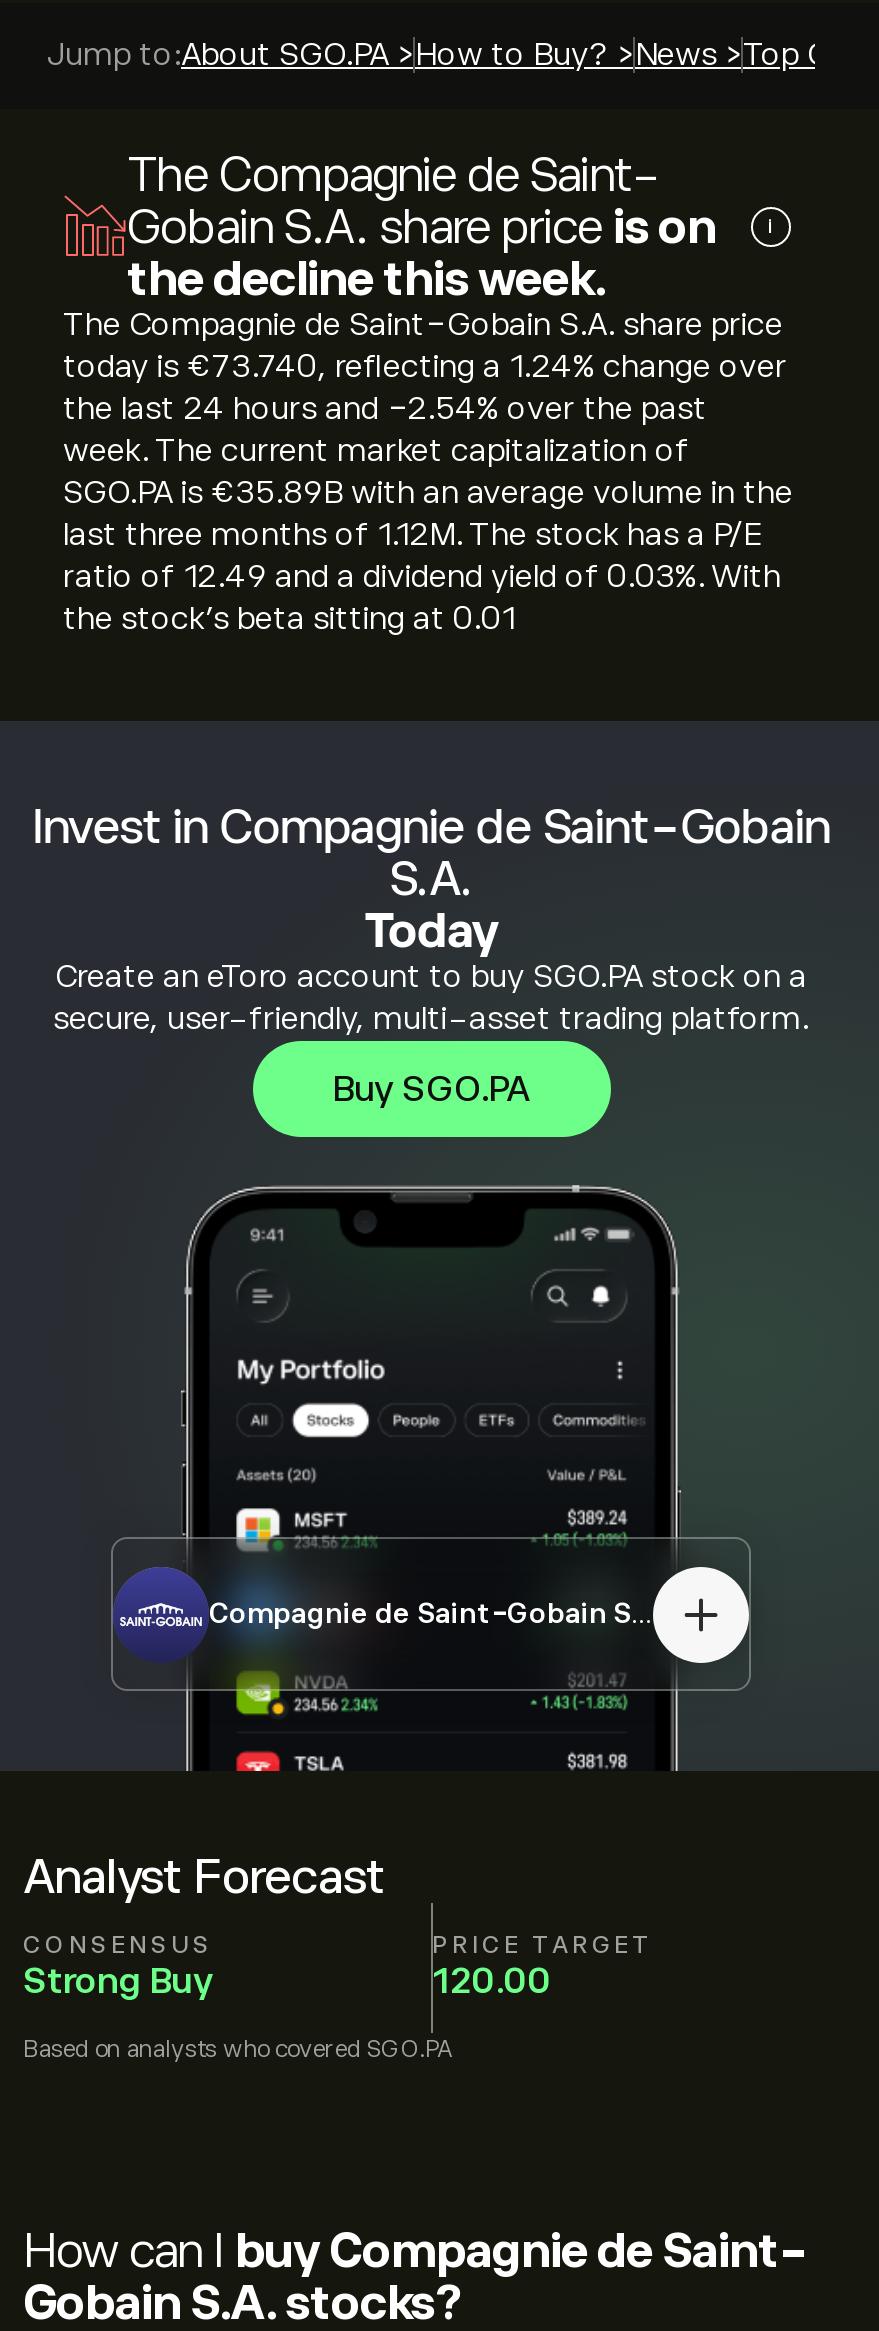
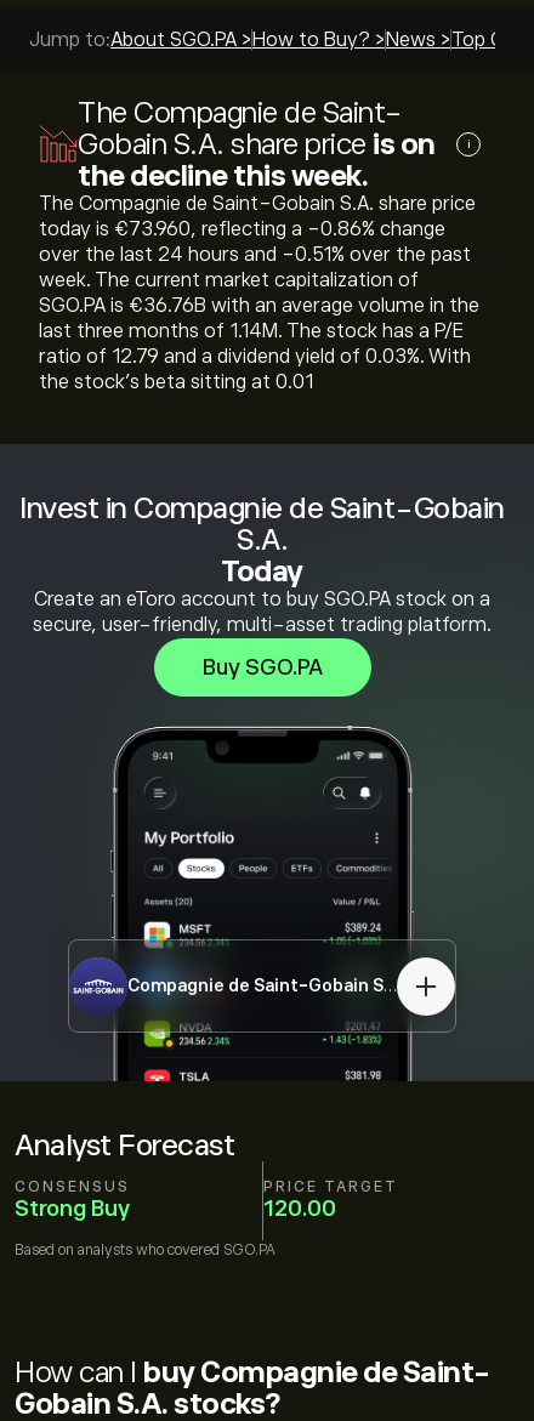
[63,349,787,427] today is €73.740, reflecting a 1.24% change over | the last 24 hours and -2.54% over the past -> [39,218,471,266] today is €73.960, reflecting a -0.86% change | over the last 24 hours and -0.51% over the past
[63,475,793,511] SGO.PA is €35.89B with an average volume in the -> [39,295,479,317] SGO.PA is €36.76B with an average volume in the
[63,517,761,553] last three months of 1.12M. The stock has a P/E -> [39,320,464,342] last three months of 1.14M. The stock has a P/E
[63,559,781,595] ratio of 12.49 and a dividend yield of 0.03%. With -> [39,346,471,368] ratio of 12.79 and a dividend yield of 0.03%. With

